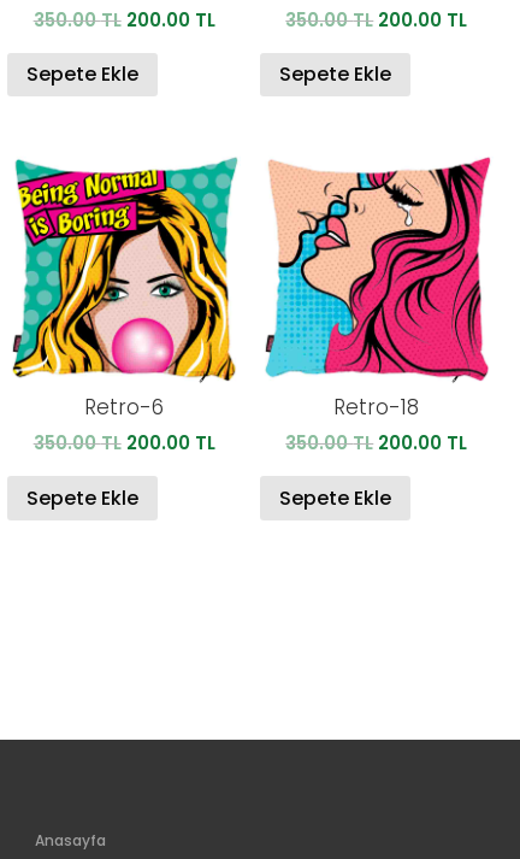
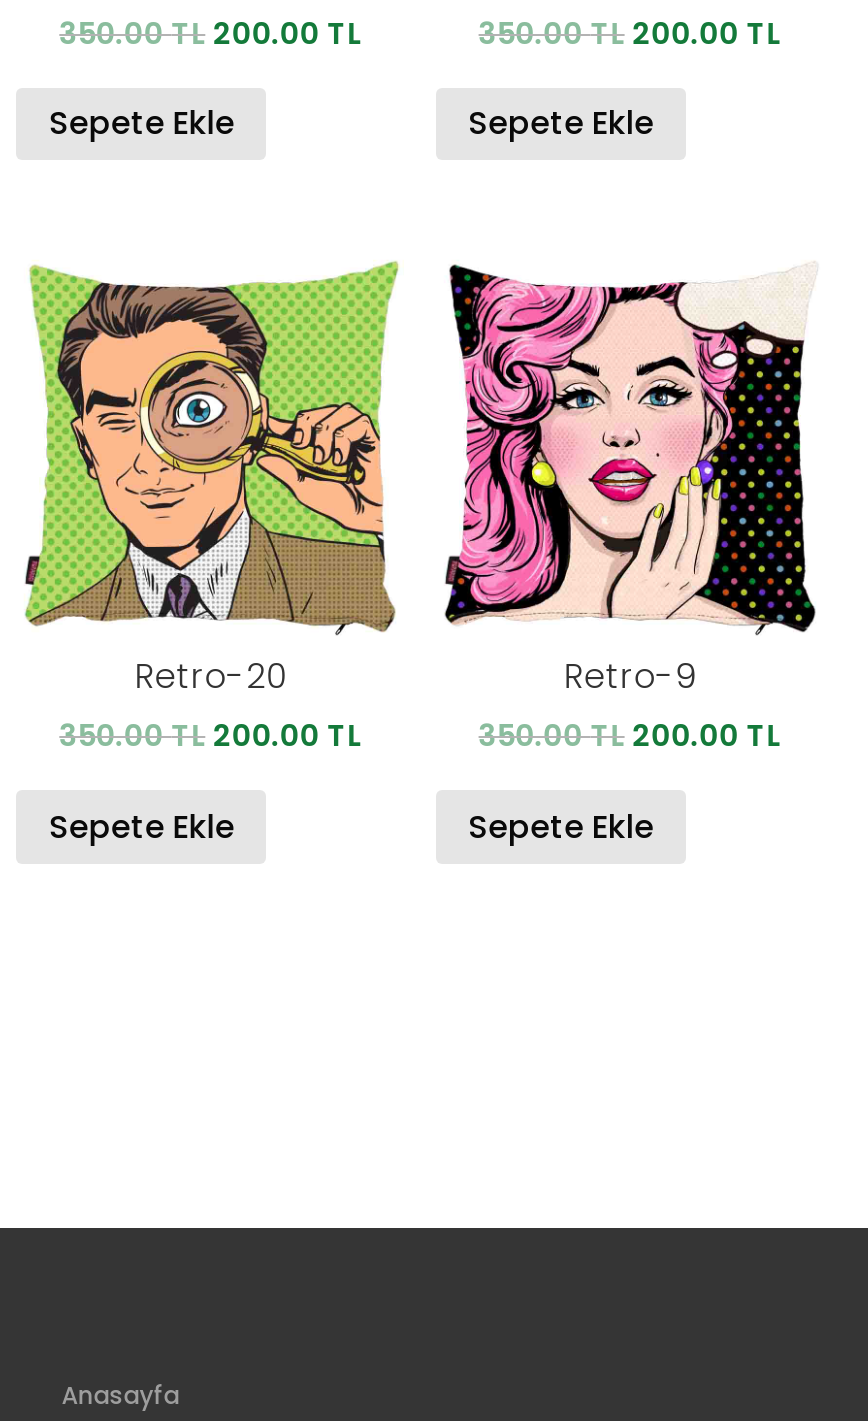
[13,158,237,422] [image] | Retro-6 -> [26,262,398,701] [image] | Retro-20
[265,157,491,422] [image] | Retro-18 -> [444,262,818,701] [image] | Retro-9

